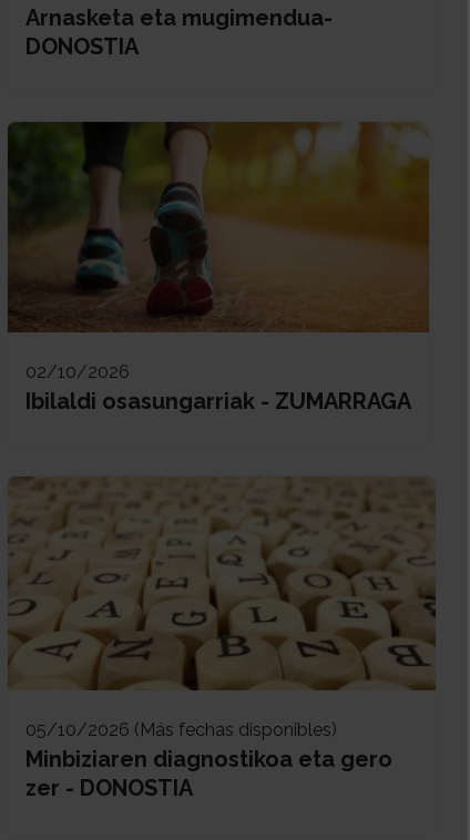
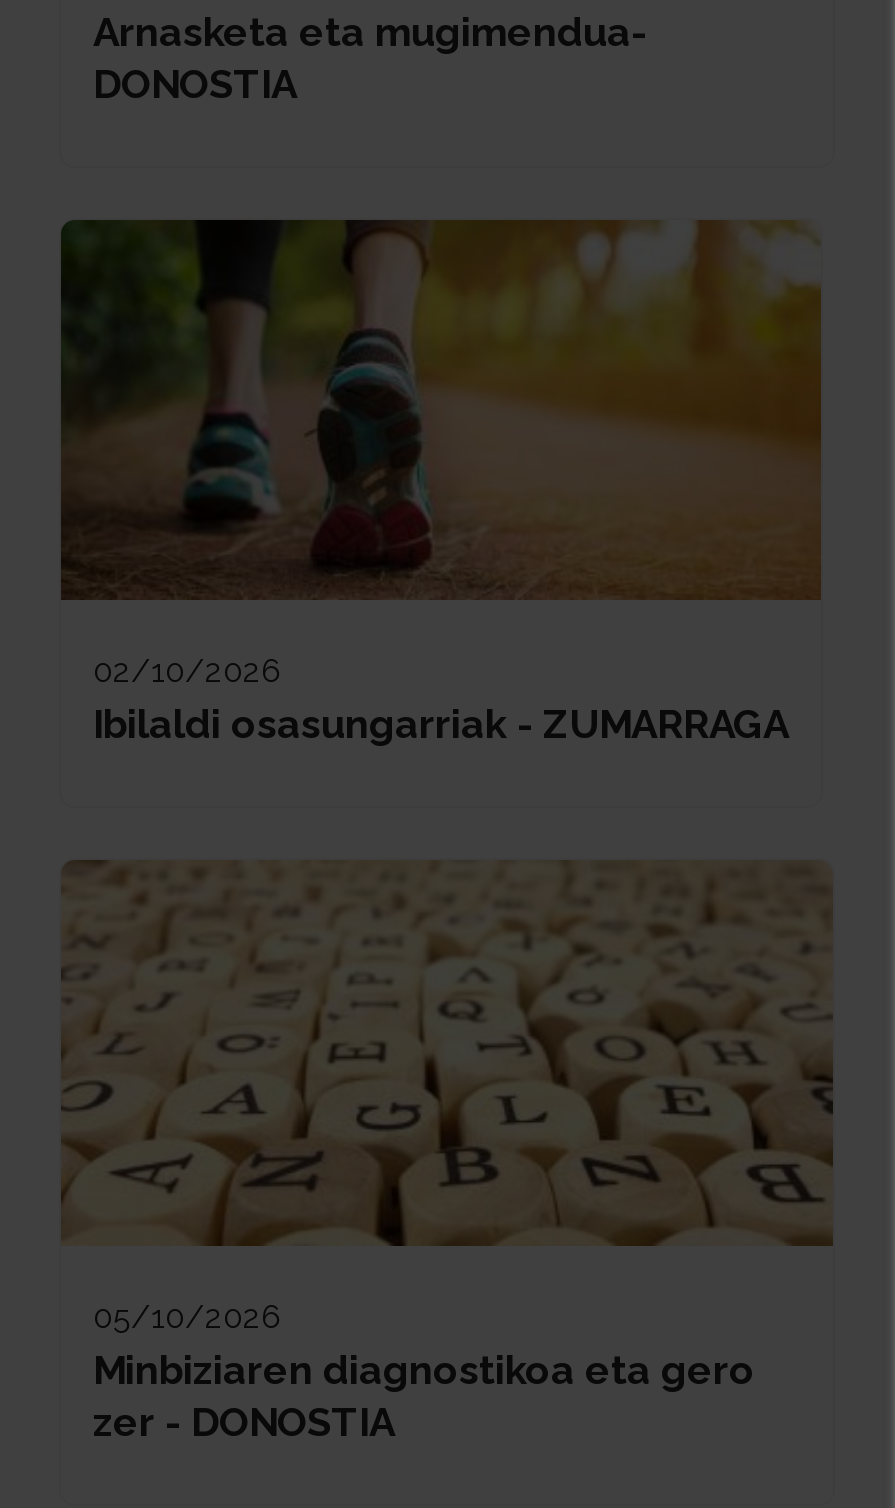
[25,719,337,740] 05/10/2026 (Más fechas disponibles) -> [93,1297,281,1335] 05/10/2026

